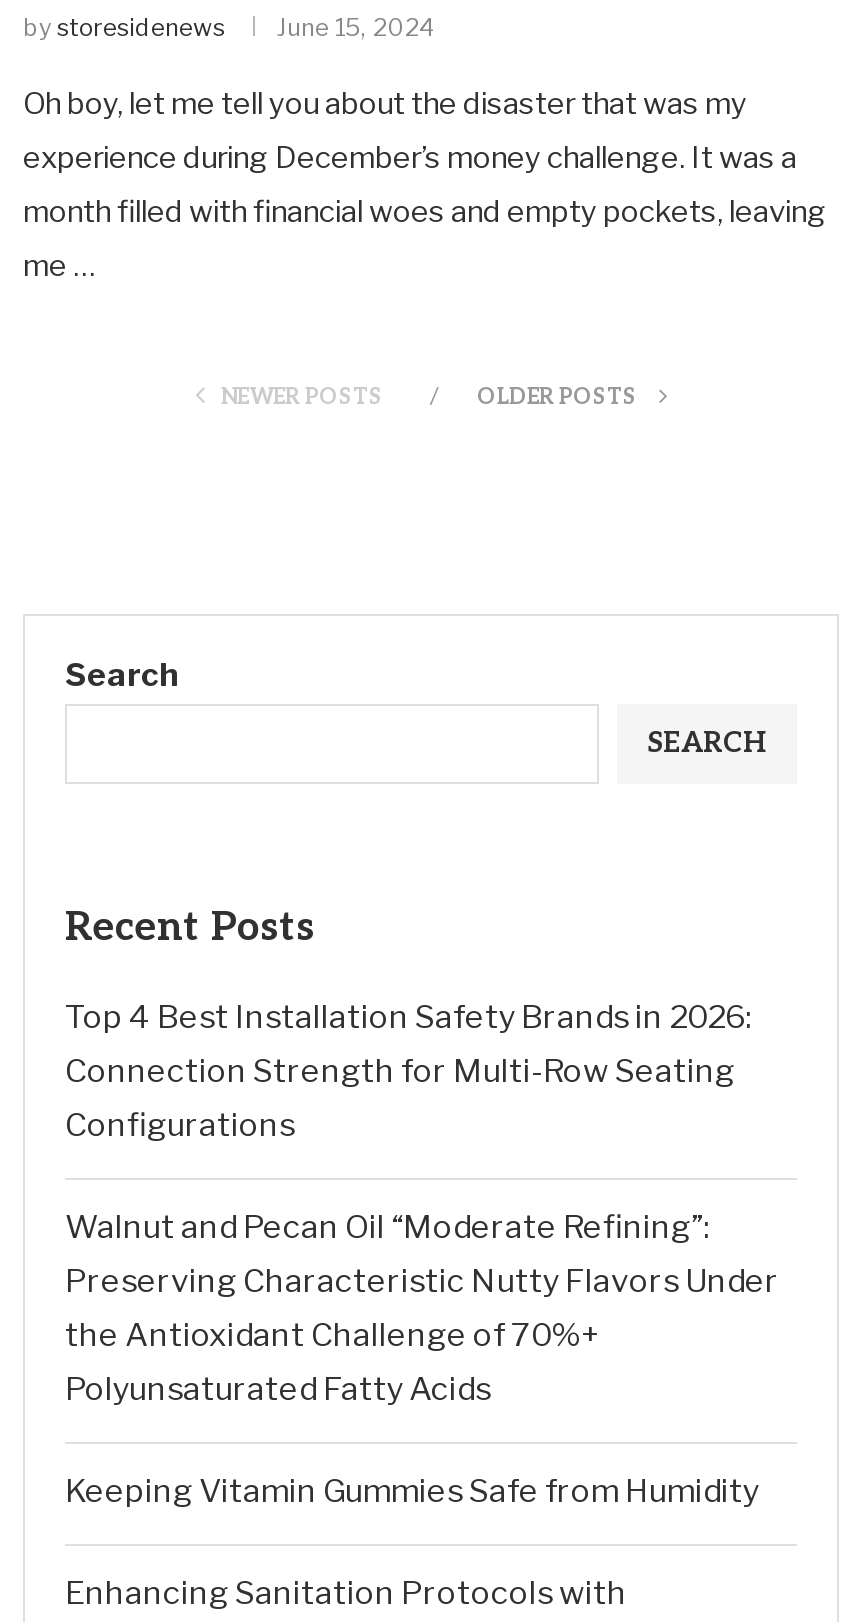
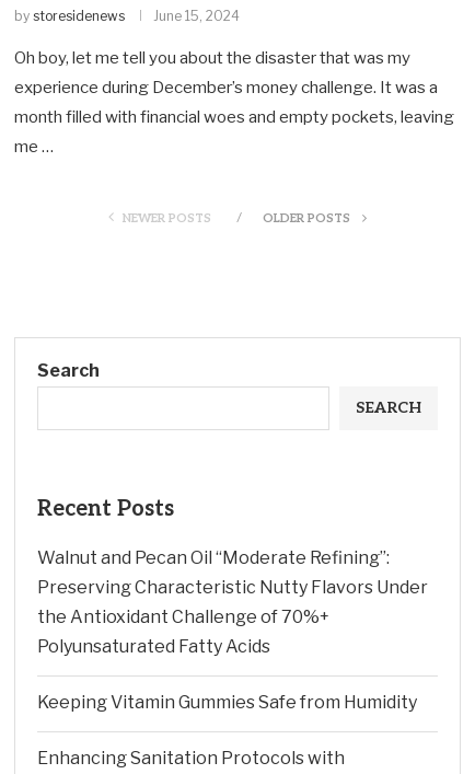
[65,998,751,1144] Top 4 Best Installation Safety Brands in 2026: | Connection Strength for Multi-Row Seating | Configurations -> none

